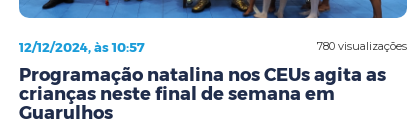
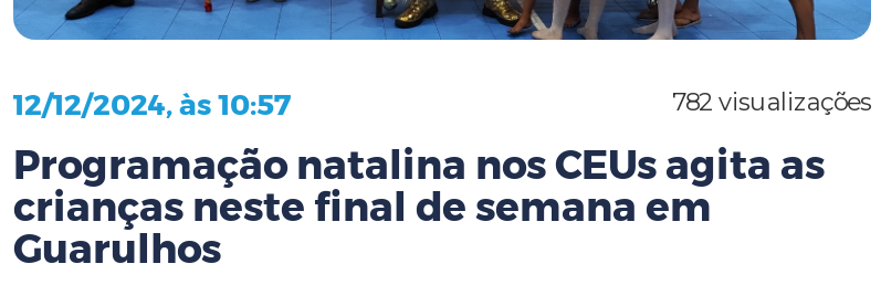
[317,39,407,53] 780 visualizações -> [672,86,871,117] 782 visualizações

